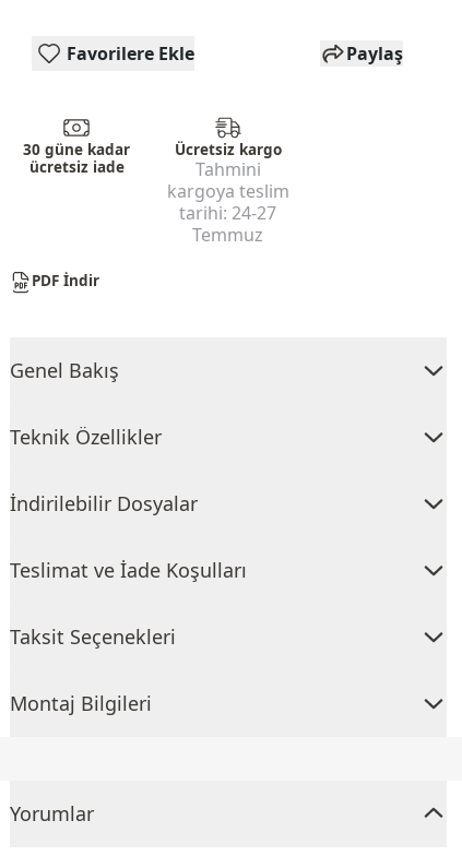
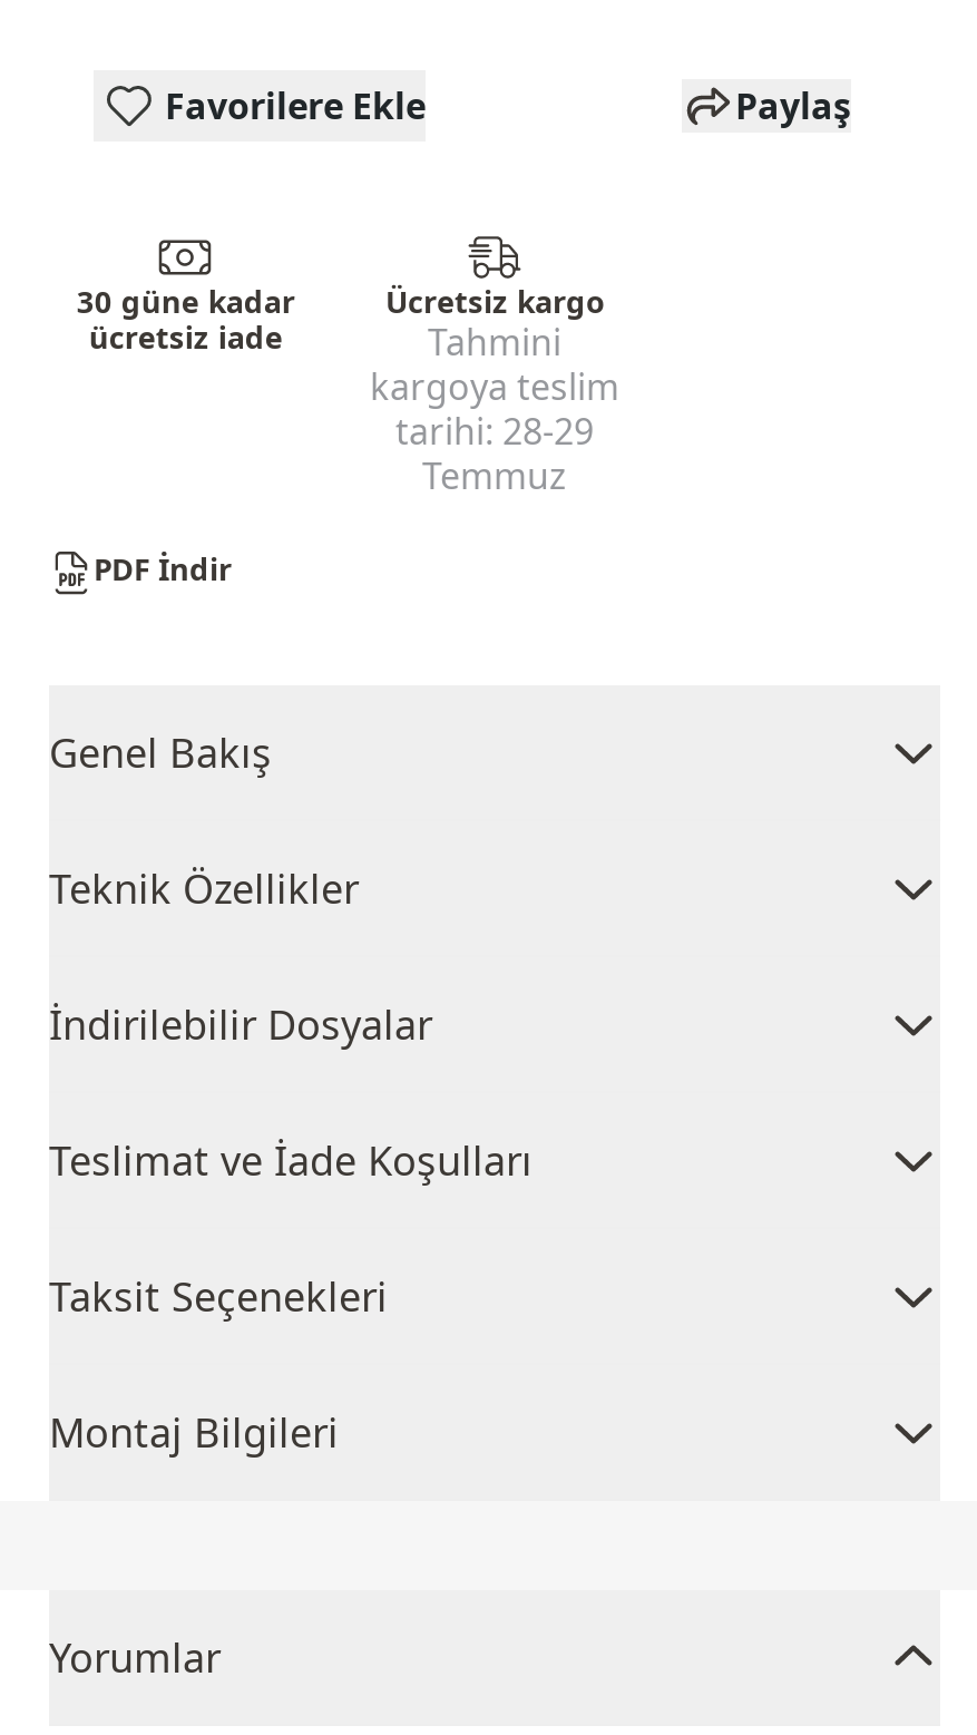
[180,201,277,225] tarihi: 24-27 -> [395,407,594,456] tarihi: 28-29

